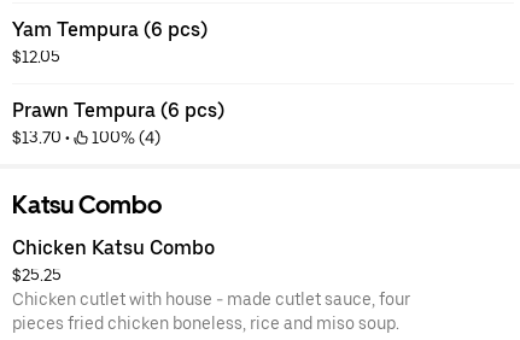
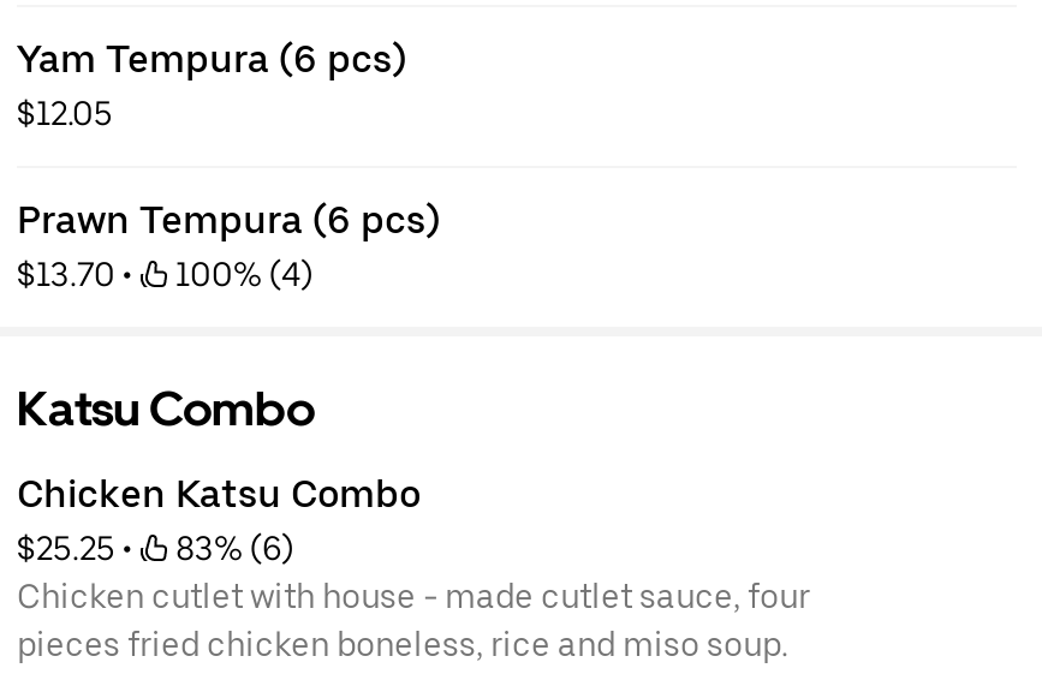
[12,266,62,285] $25.25 -> [17,528,293,567] $25.25 • | 83% (6)

